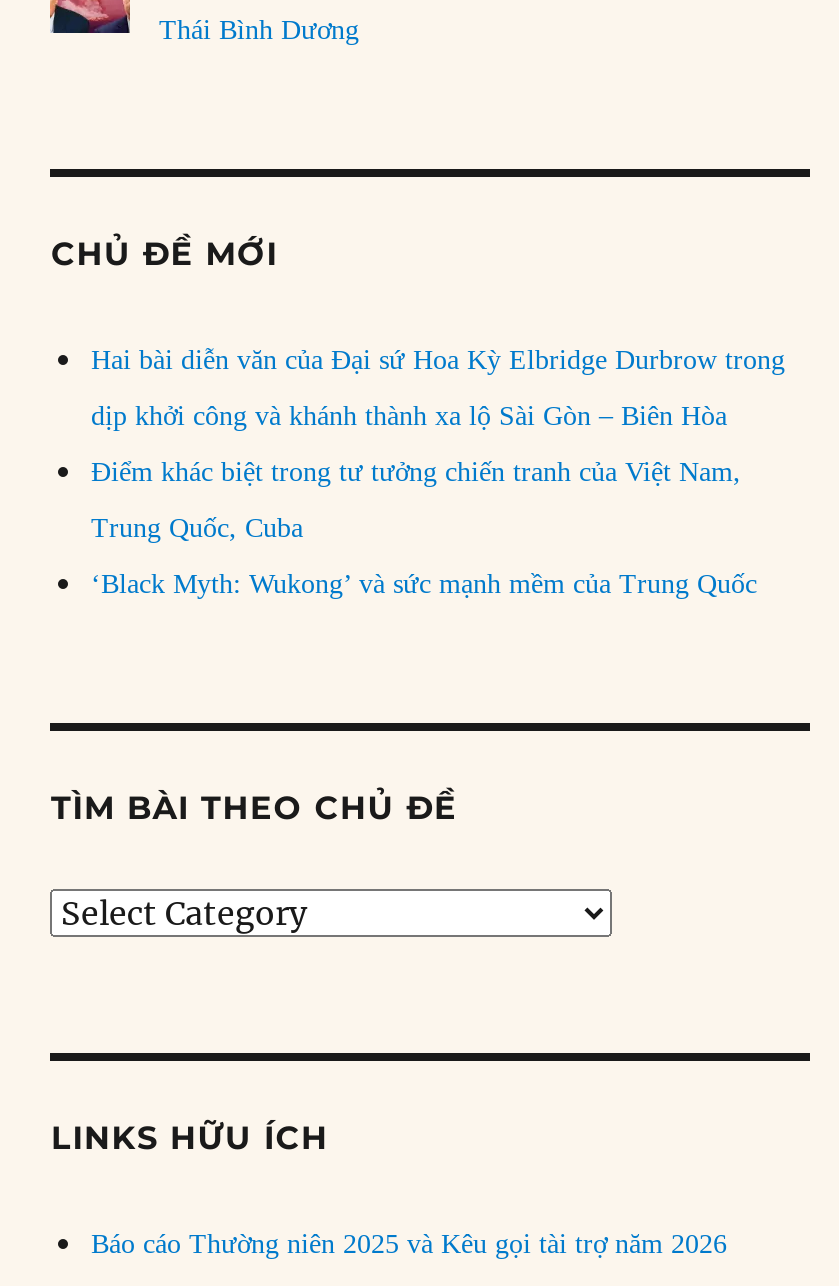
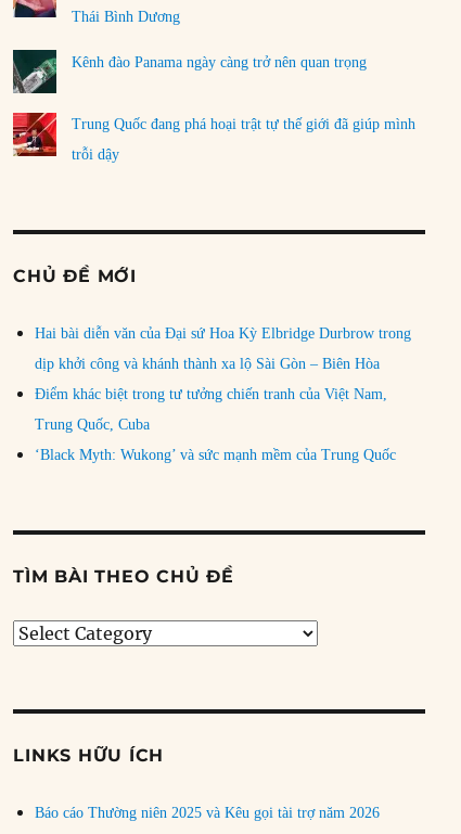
none -> [12,49,367,97] [image] | Kênh đào Panama ngày càng trở nên quan trọng
none -> [12,112,416,163] [image] | Trung Quốc đang phá hoại trật tự thế giới đã giúp mình | trỗi dậy

